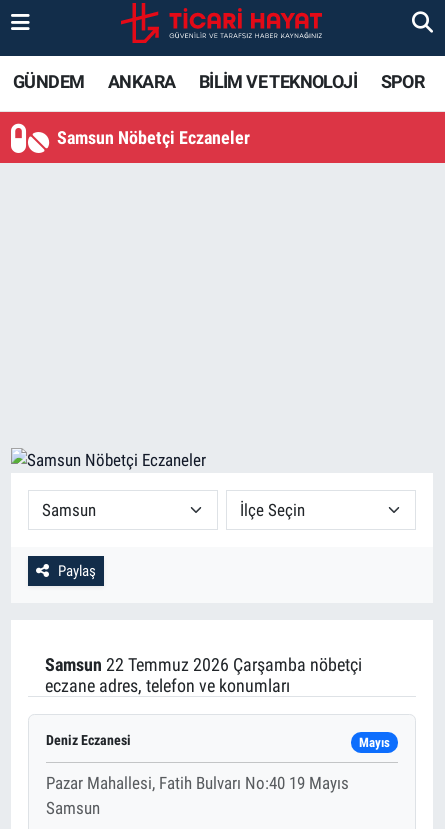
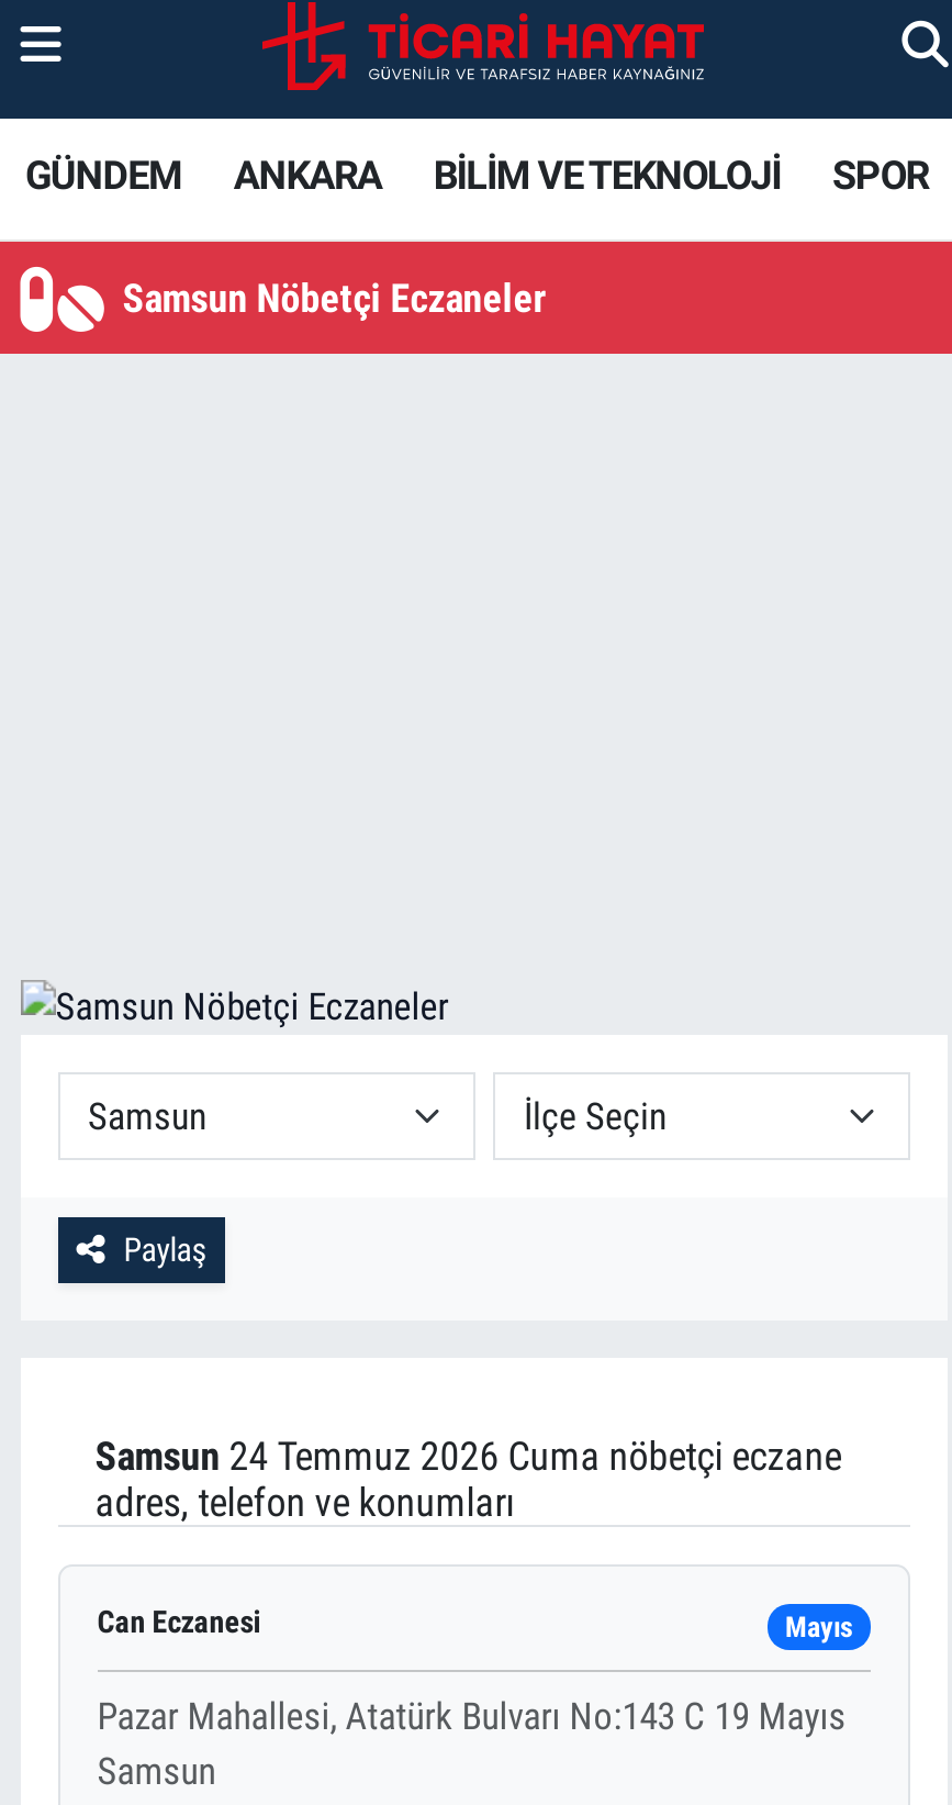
[45,654,362,696] Samsun 22 Temmuz 2026 Çarşamba nöbetçi | eczane adres, telefon ve konumları -> [95,1433,842,1525] Samsun 24 Temmuz 2026 Cuma nöbetçi eczane | adres, telefon ve konumları
[46,732,131,748] Deniz Eczanesi -> [97,1604,262,1640] Can Eczanesi
[46,773,349,793] Pazar Mahallesi, Fatih Bulvarı No:40 19 Mayıs -> [97,1694,846,1738] Pazar Mahallesi, Atatürk Bulvarı No:143 C 19 Mayıs

